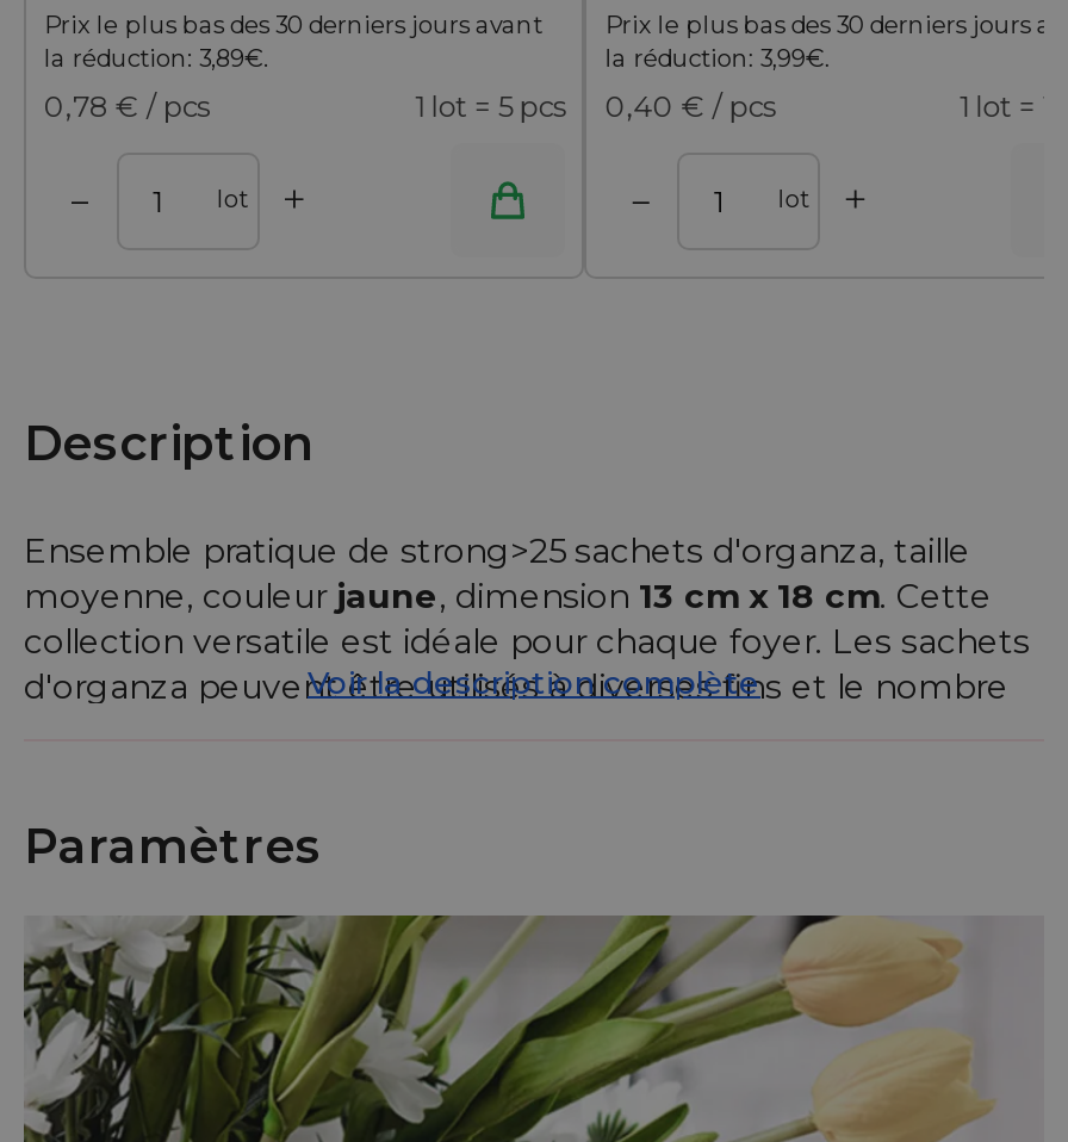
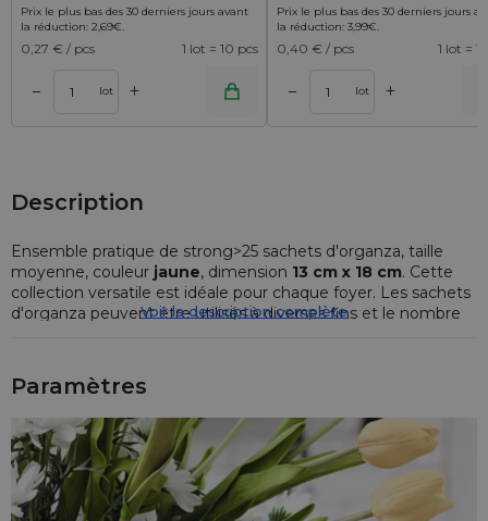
[44,42,263,73] la réduction: 3,89€ -> [20,19,121,34] la réduction: 2,69€
[44,88,209,123] 0,78 € / pcs -> [20,40,94,56] 0,27 € / pcs
[415,88,775,123] 1 lot = 5 pcs 0,40 € / pcs -> [182,40,354,56] 1 lot = 10 pcs 0,40 € / pcs

